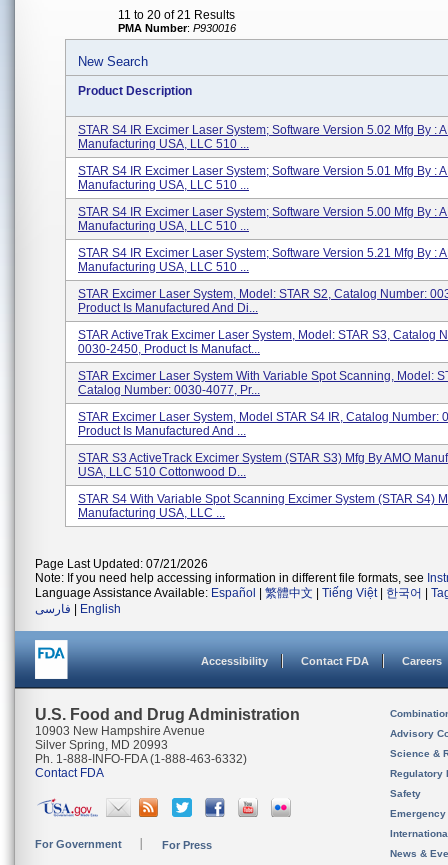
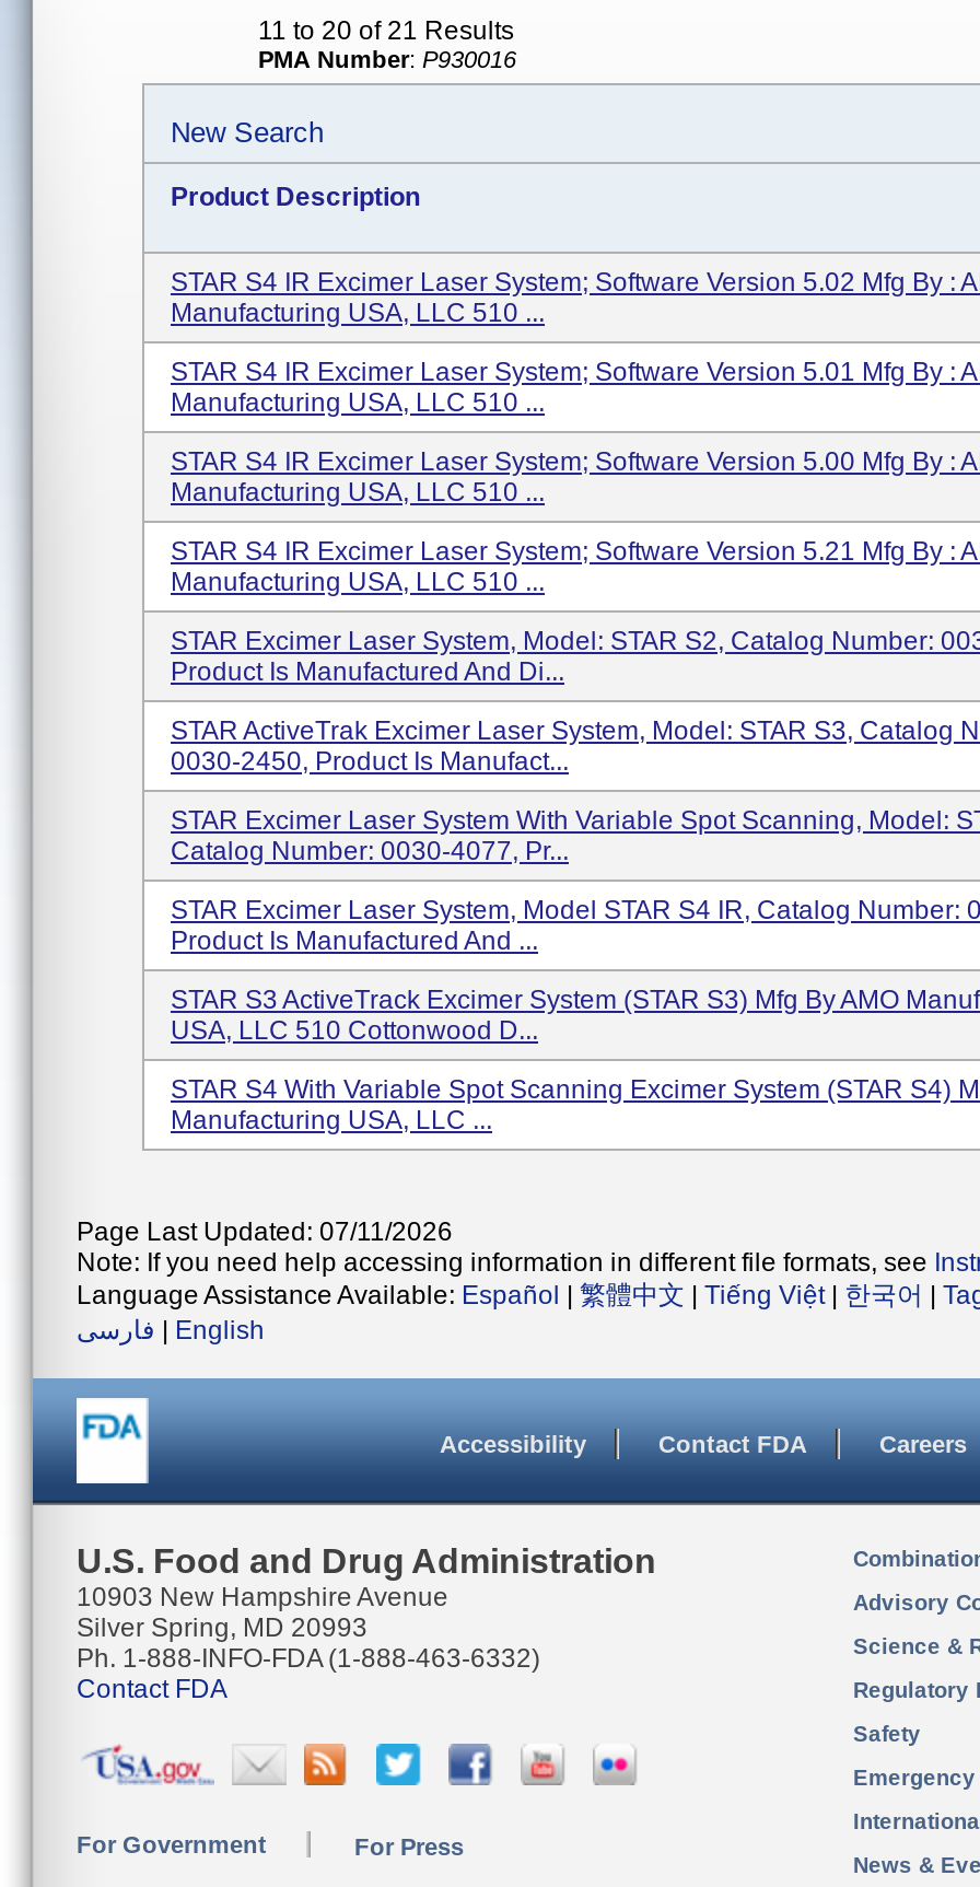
[35,557,208,571] Page Last Updated: 07/21/2026 -> [77,1216,453,1247] Page Last Updated: 07/11/2026

